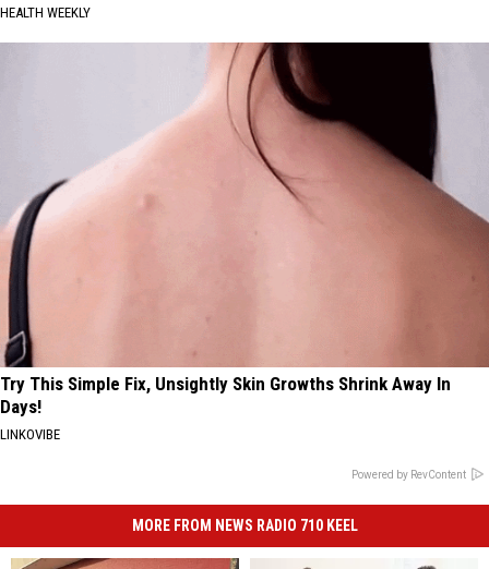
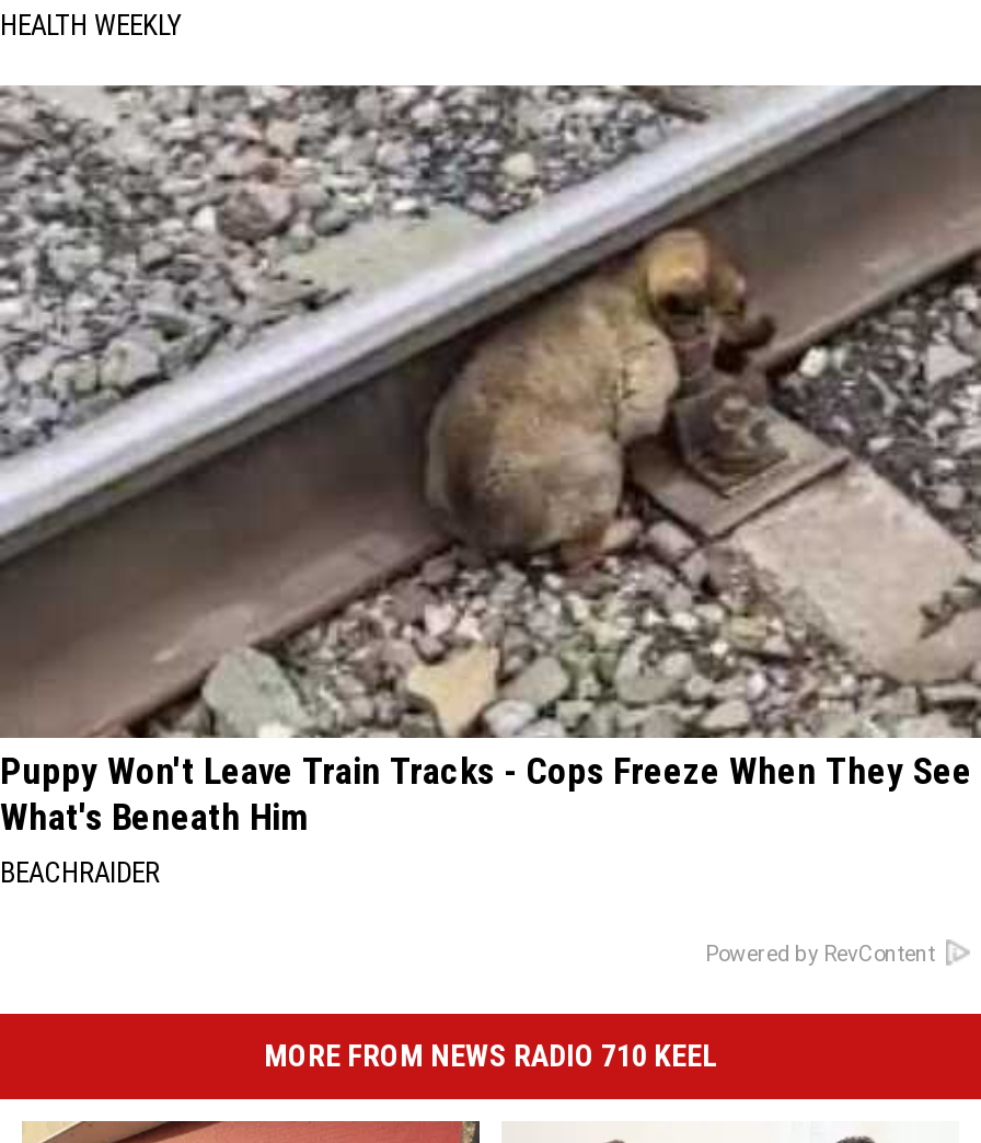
[0,41,486,443] [image] | Try This Simple Fix, Unsightly Skin Growths Shrink Away In | Days! | LINKOVIBE -> [0,83,974,889] [image] | Puppy Won't Leave Train Tracks - Cops Freeze When They See | What's Beneath Him | BEACHRAIDER

